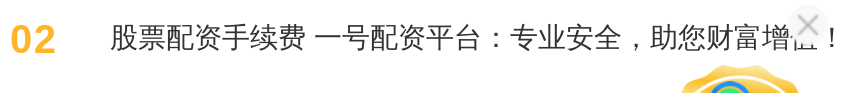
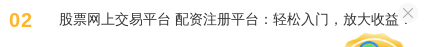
[110,17,846,55] 股票配资手续费 一号配资平台：专业安全，助您财富增值！ -> [59,9,413,28] 股票网上交易平台 配资注册平台：轻松入门，放大收益！

